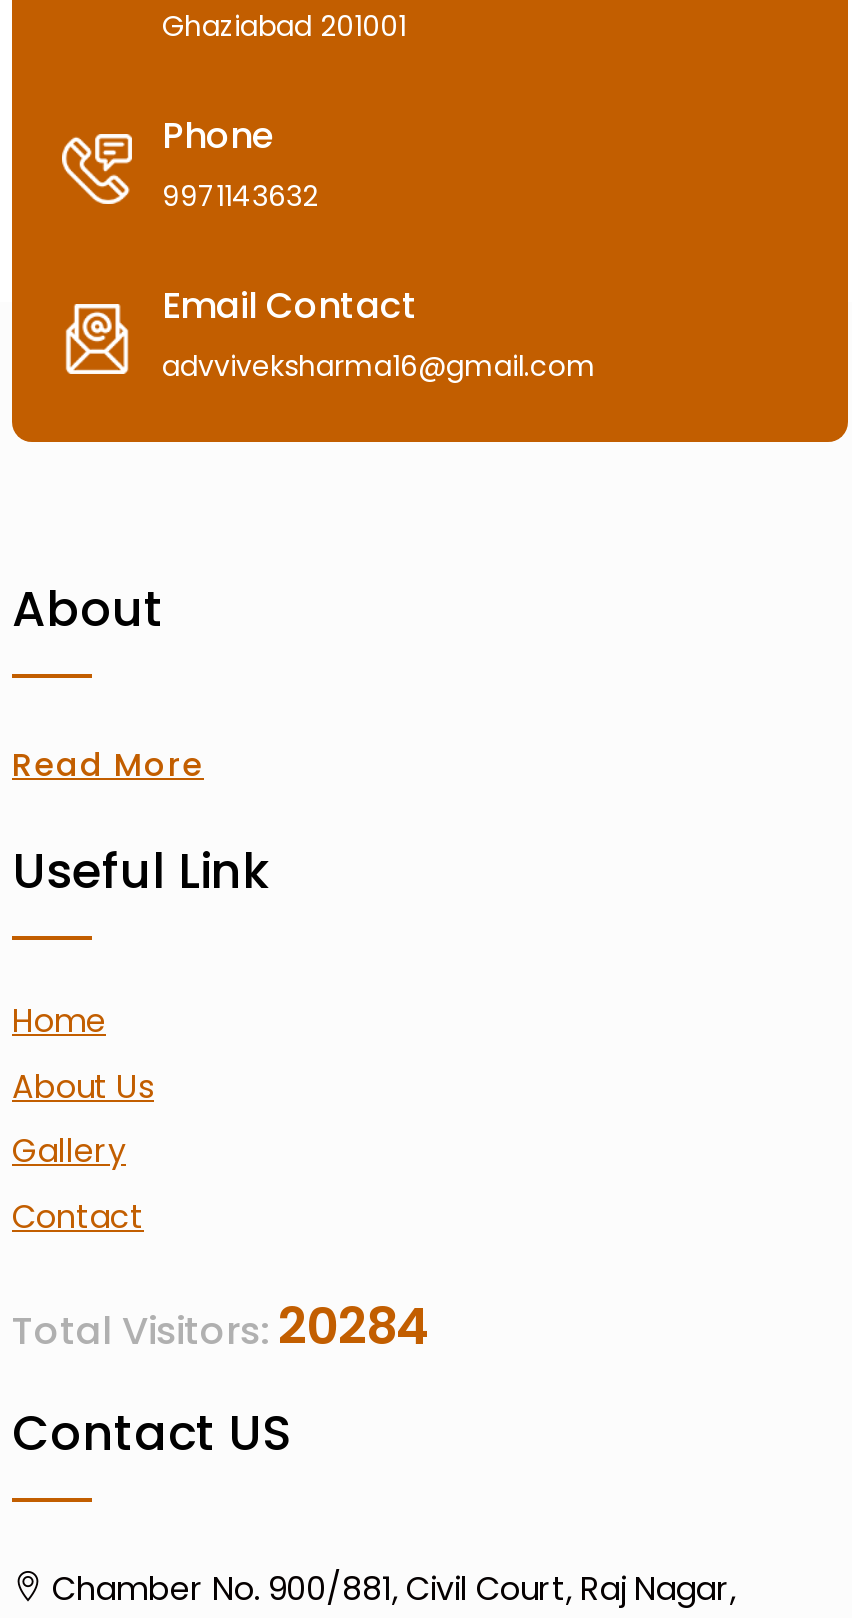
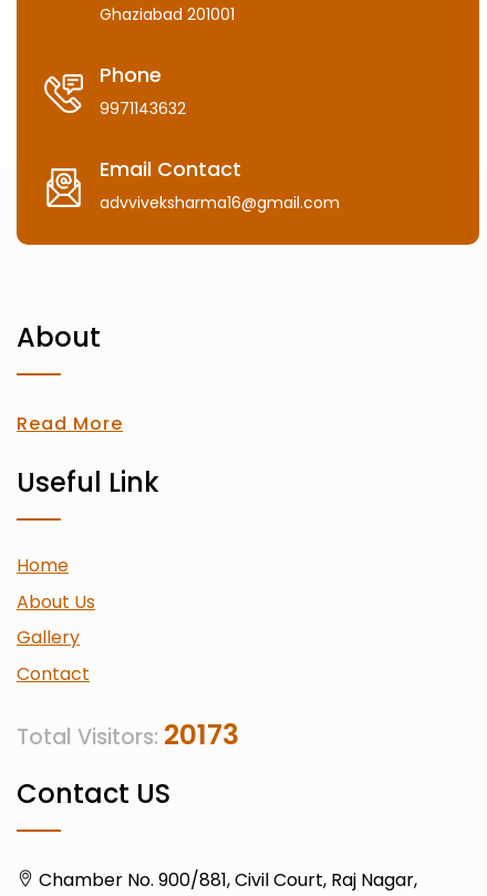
[12,1292,428,1362] Total Visitors: 20284 -> [17,715,239,754] Total Visitors: 20173

